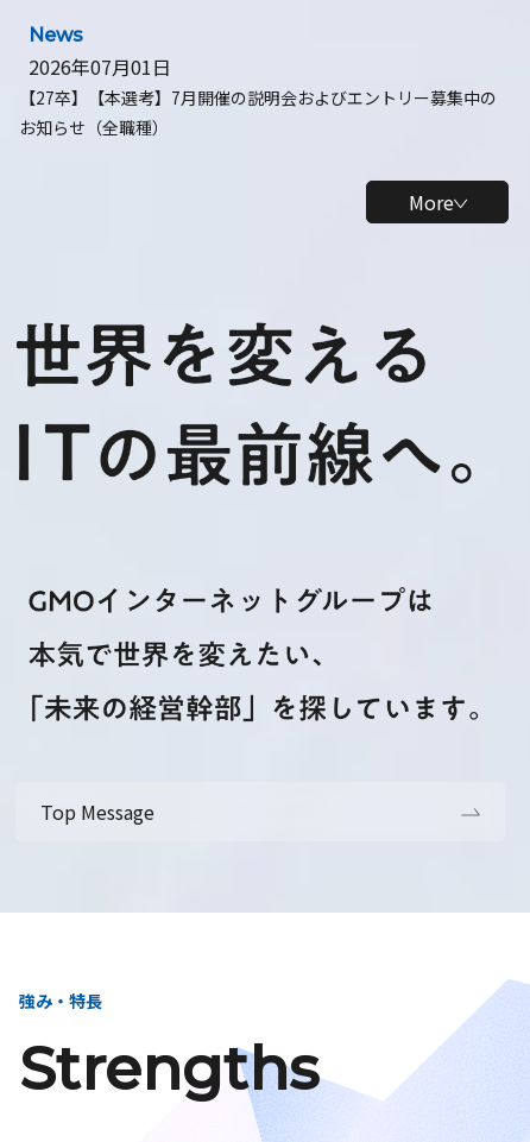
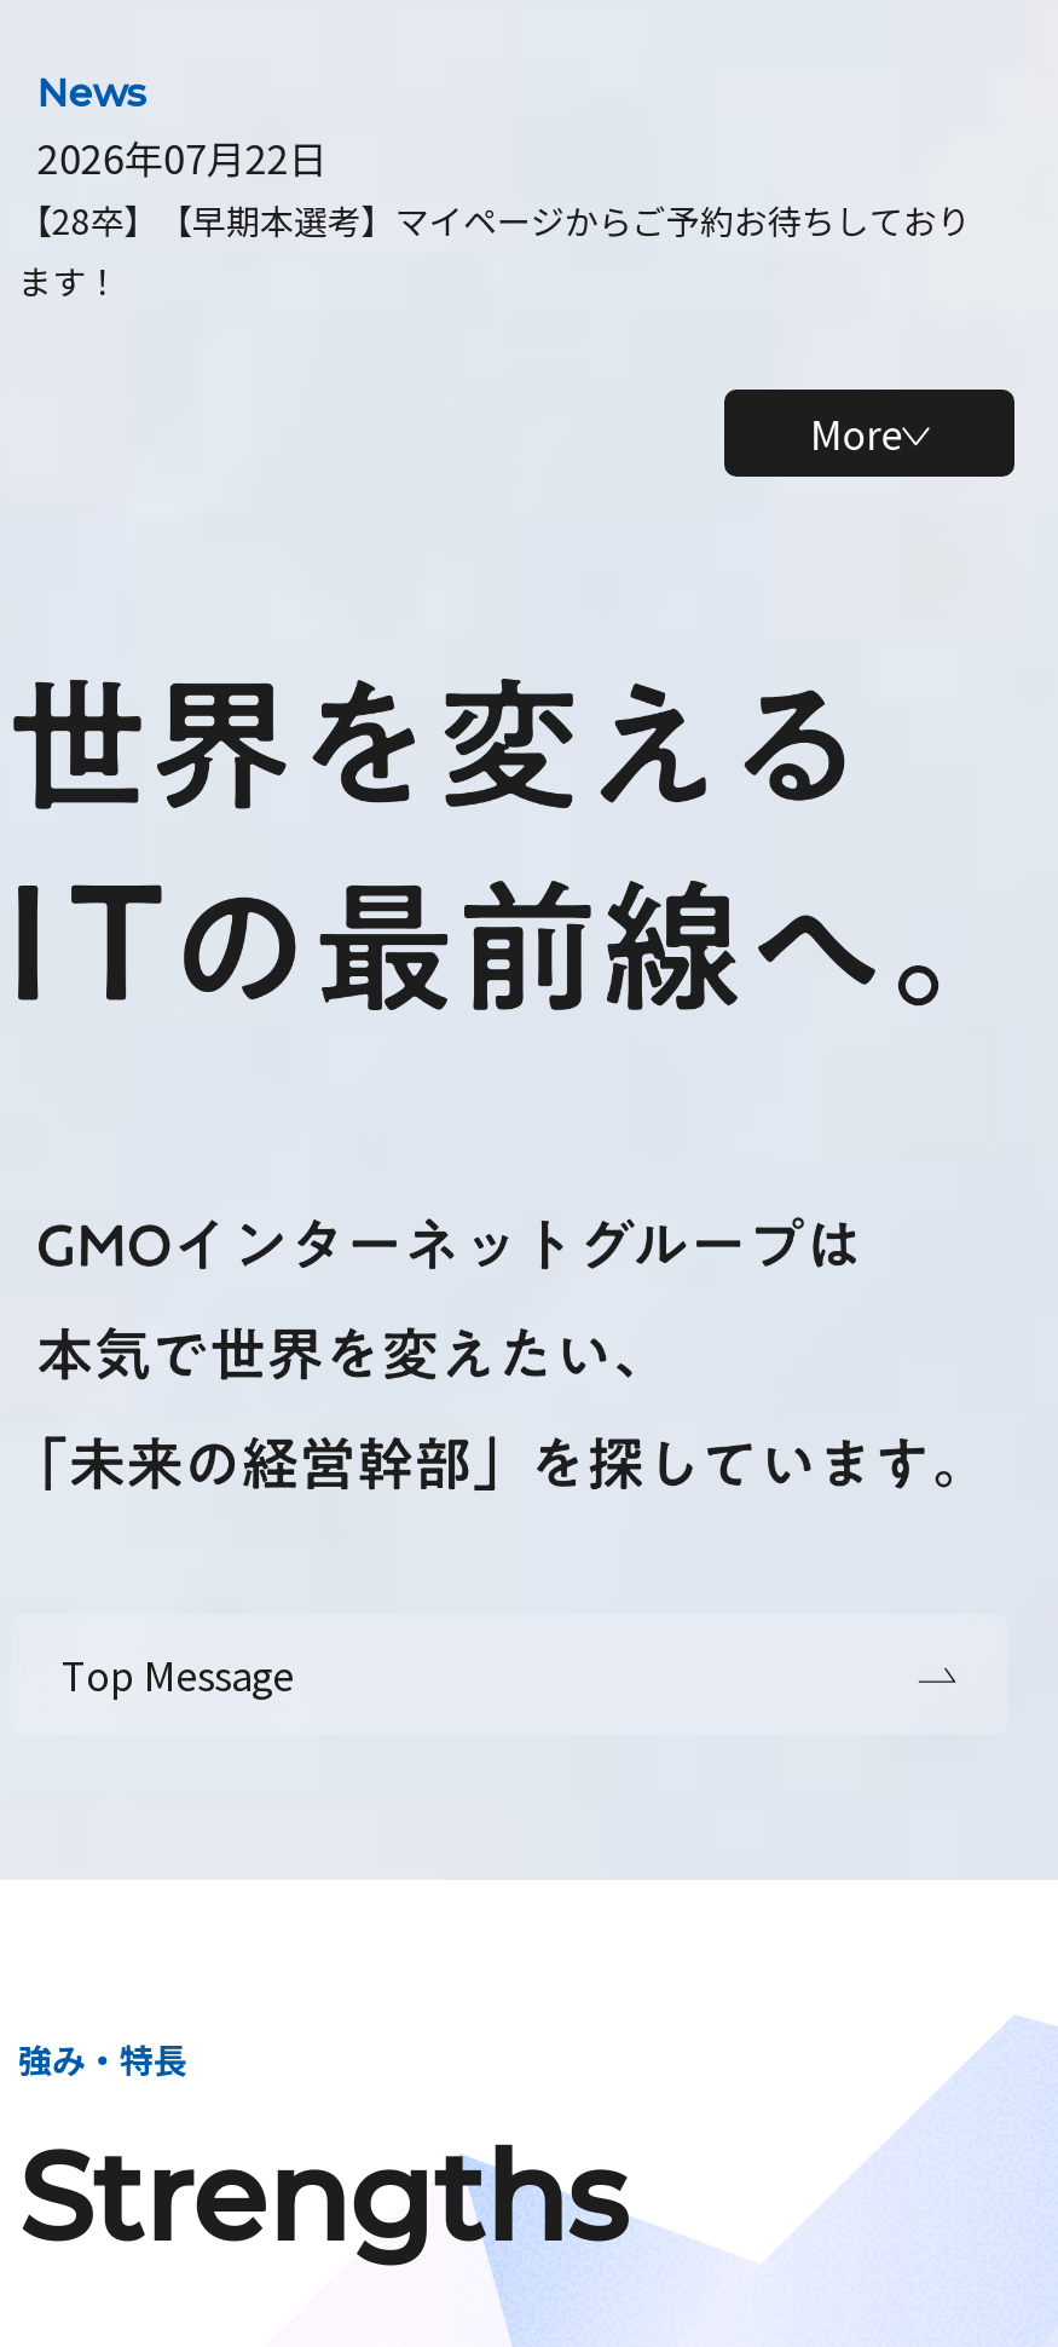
[19,52,497,139] 2026年07月01日 | 【27卒】【本選考】7月開催の説明会およびエントリー募集中の | お知らせ（全職種） -> [18,128,971,305] 2026年07月22日 | 【28卒】【早期本選考】マイページからご予約お待ちしており | ます！

